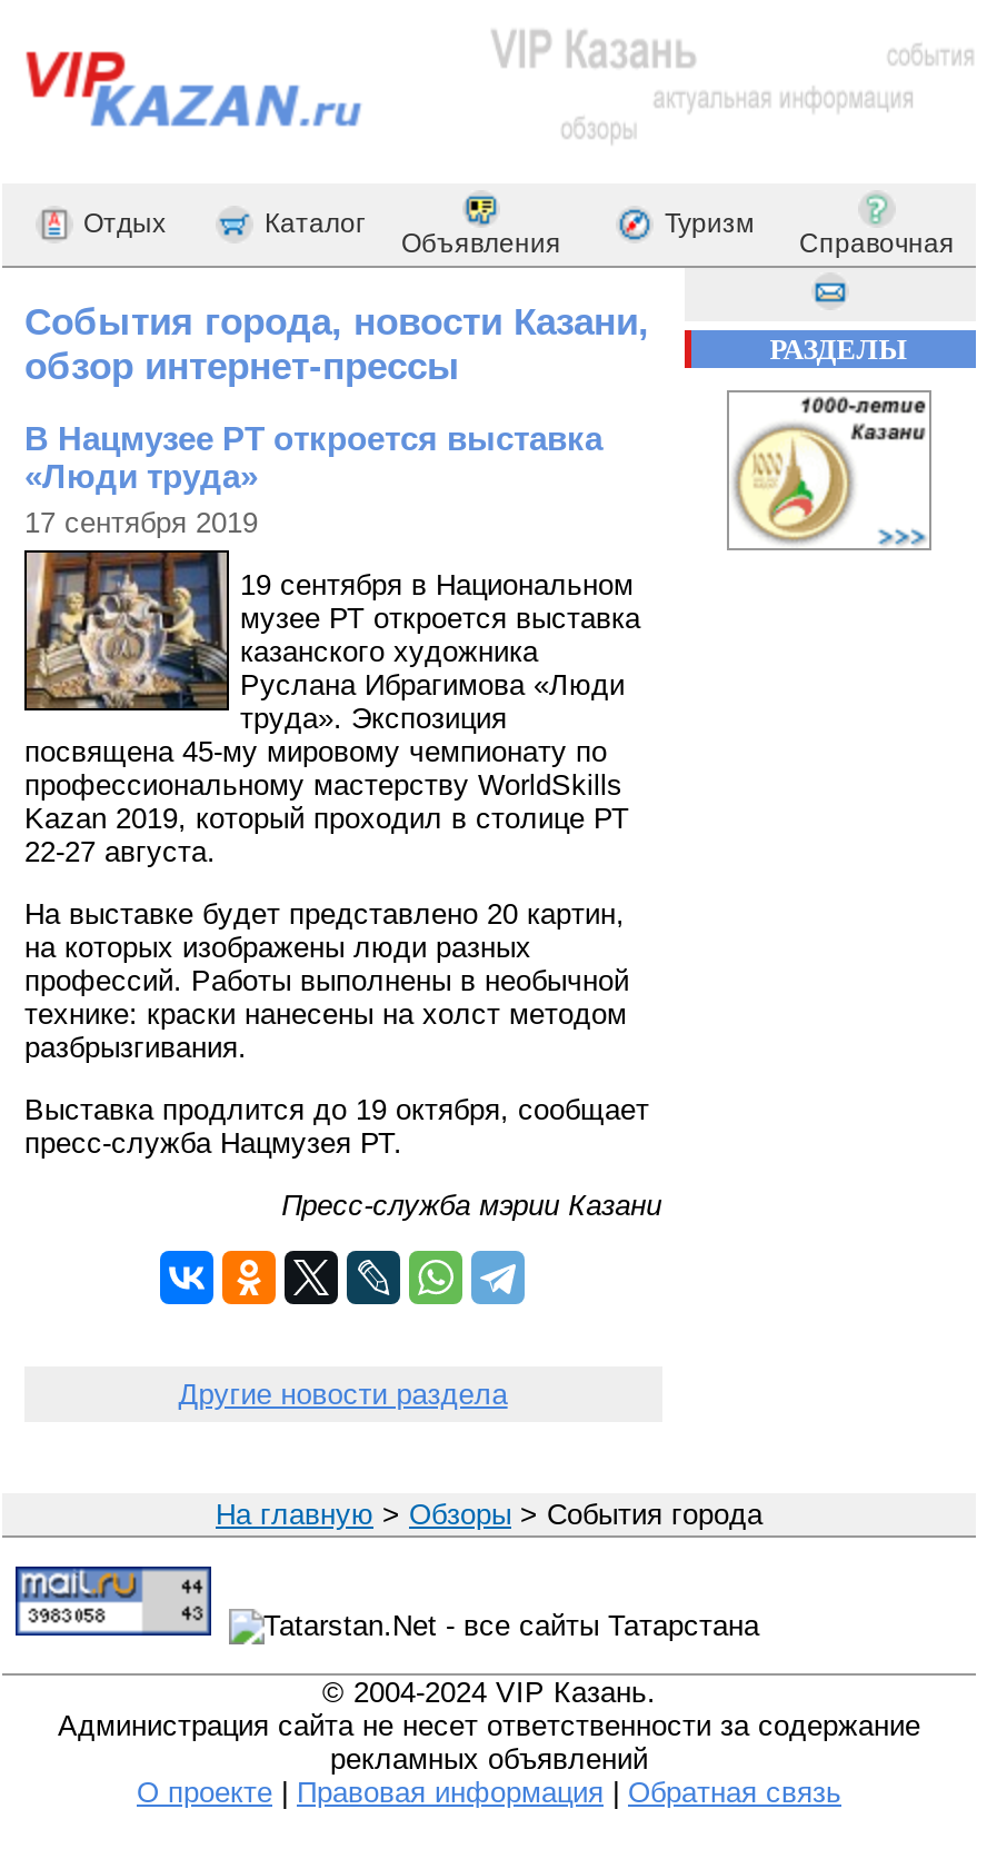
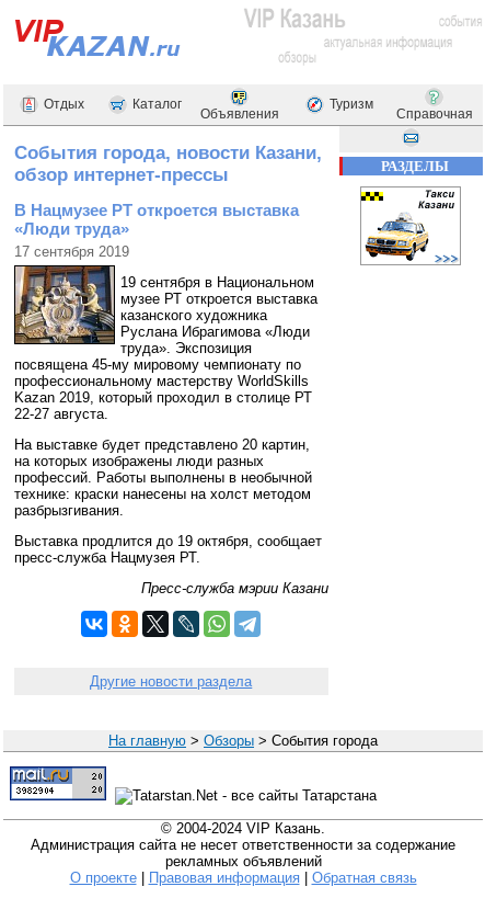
[729,395,927,544] [image] -> [360,189,459,263] [image]

